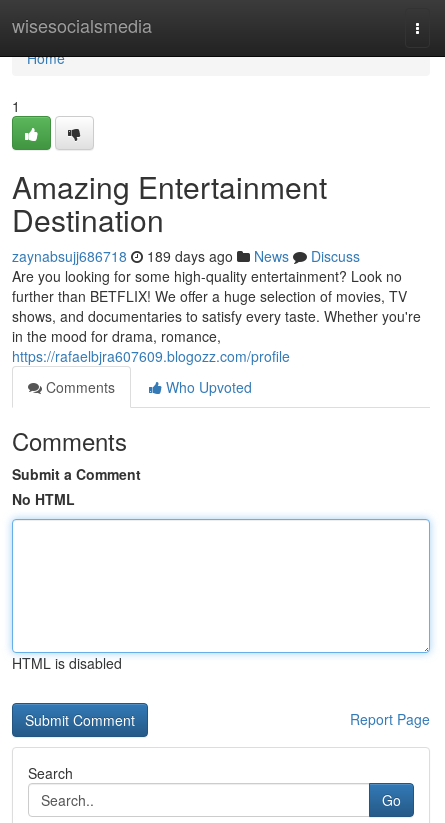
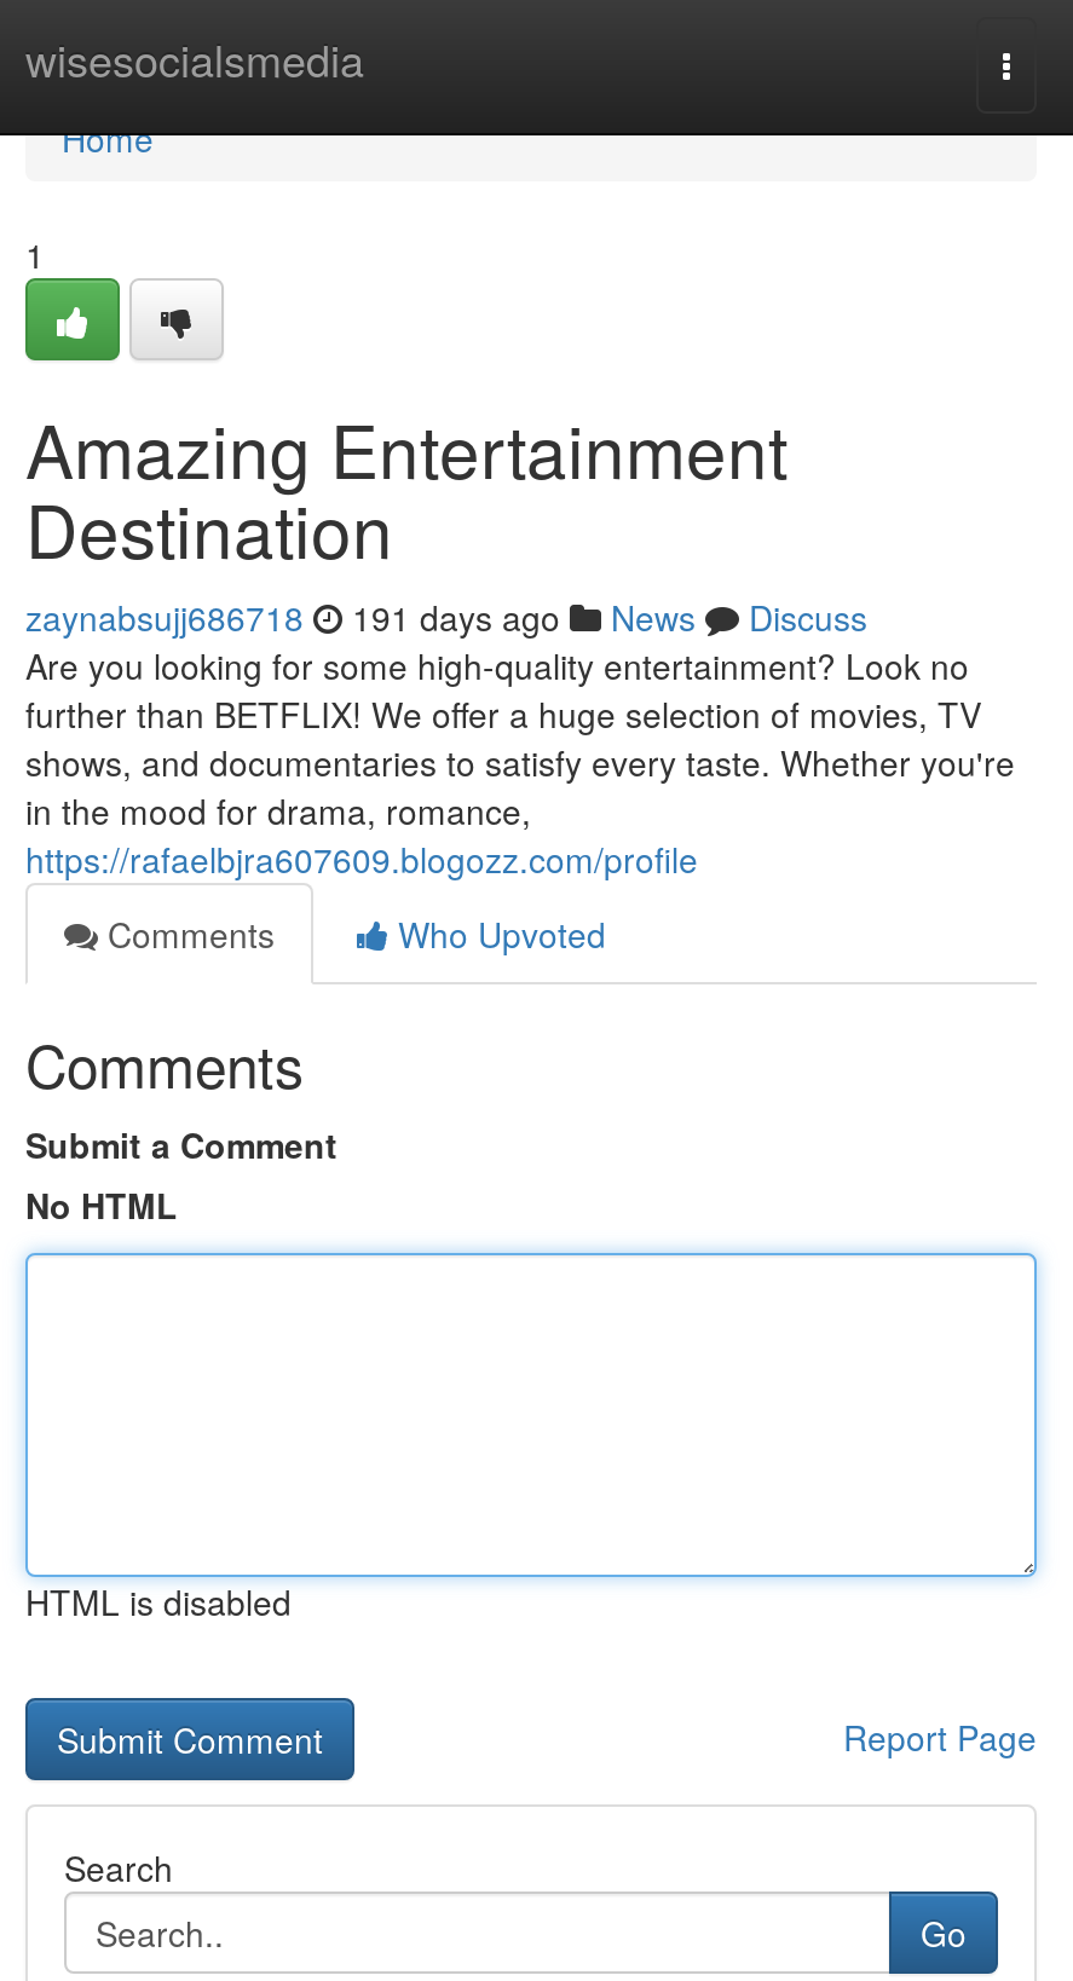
[12,246,360,266] zaynabsujj686718 189 days ago News Discuss -> [25,593,867,641] zaynabsujj686718 191 days ago News Discuss

